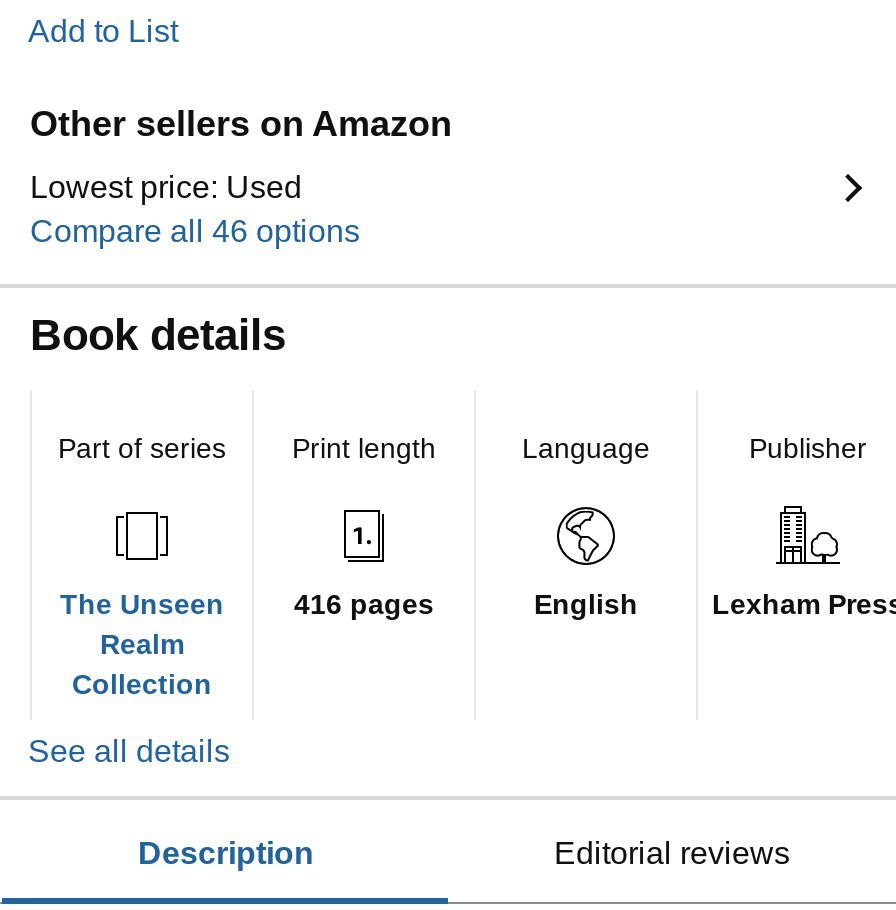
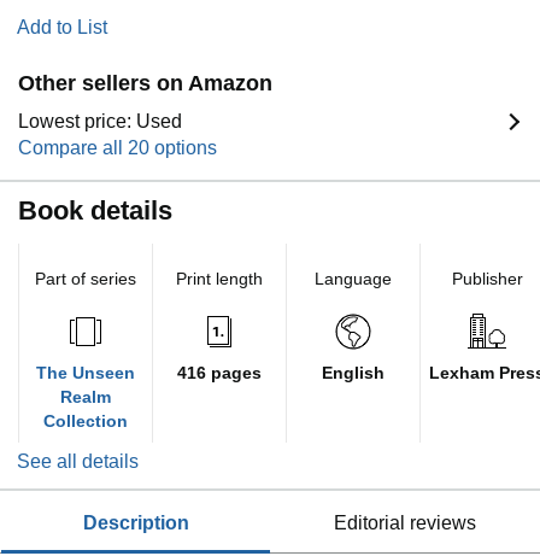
[30,214,360,248] Compare all 46 options -> [18,138,217,158] Compare all 20 options

